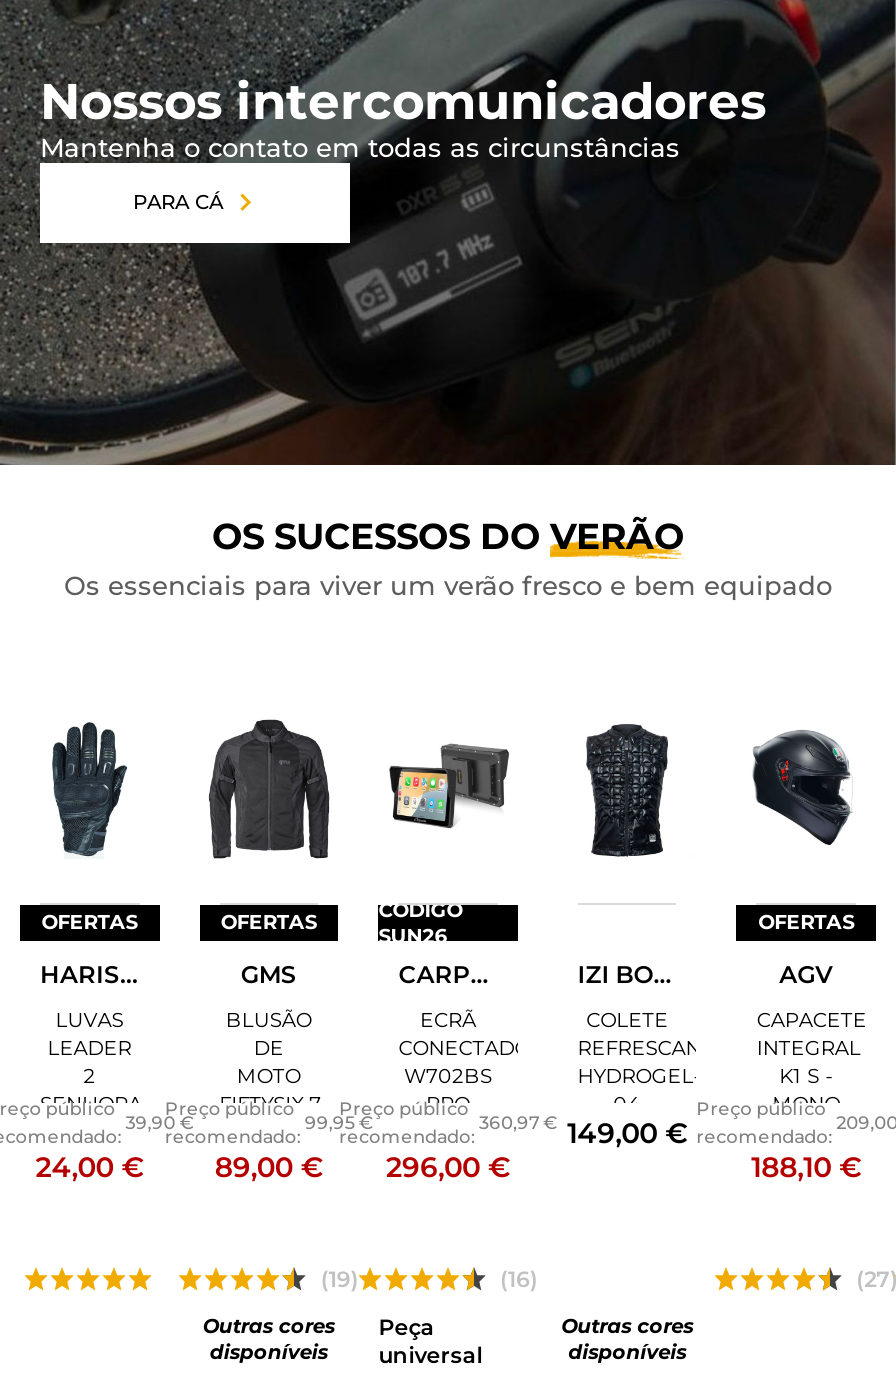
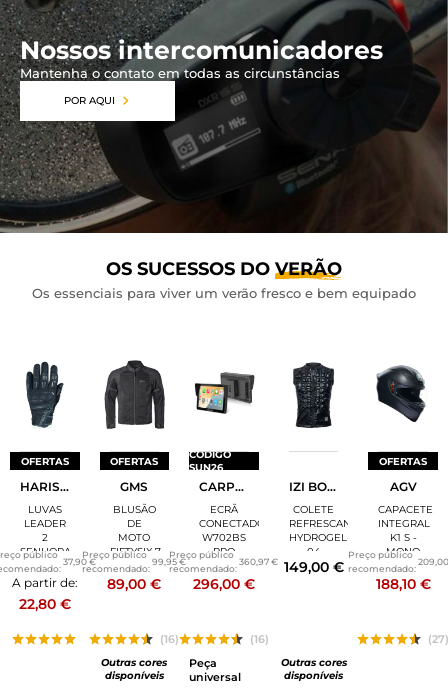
[133,189,223,215] PARA CÁ -> [63,94,114,107] POR AQUI
[36,1112,194,1186] 39,90 € | 24,00 € -> [12,556,96,613] 37,90 € | A partir de: | 22,80 €
[321,1265,359,1293] (19) -> [160,632,179,646] (16)

